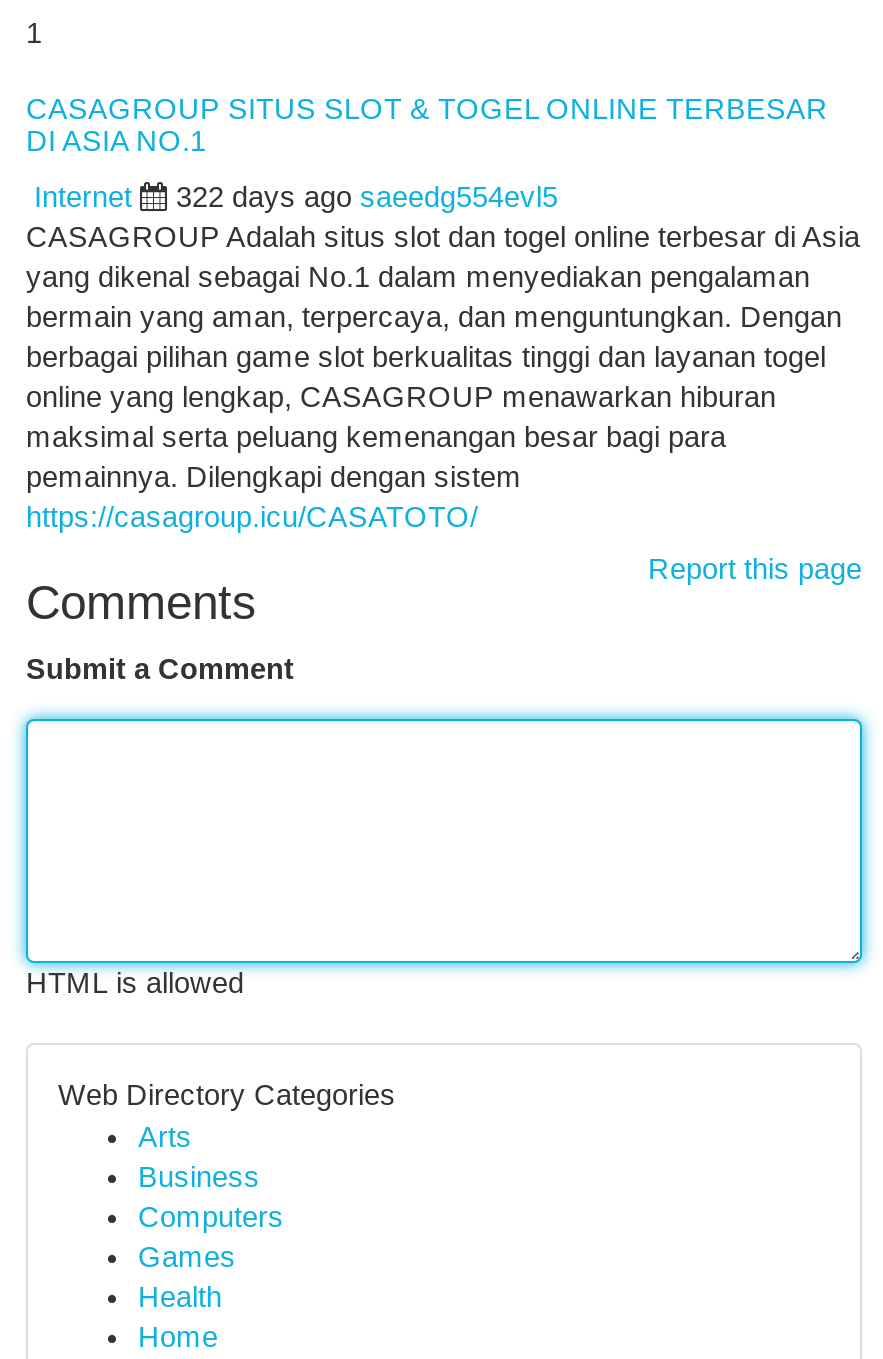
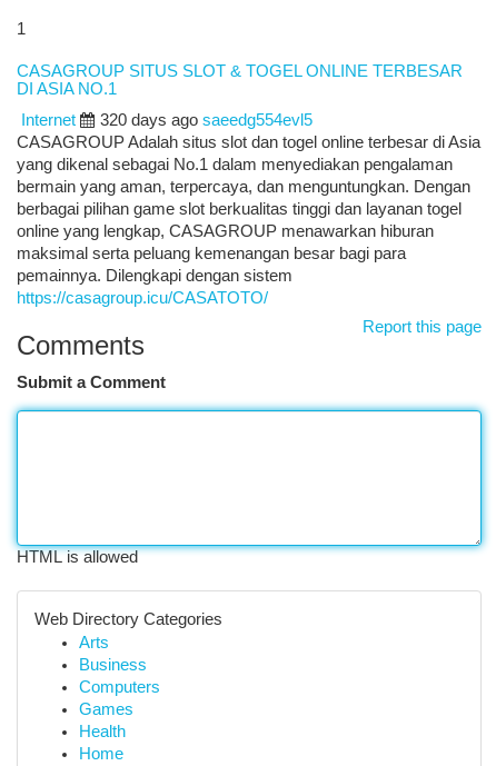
[176,181,558,213] 322 days ago saeedg554evl5 -> [100,111,313,129] 320 days ago saeedg554evl5

